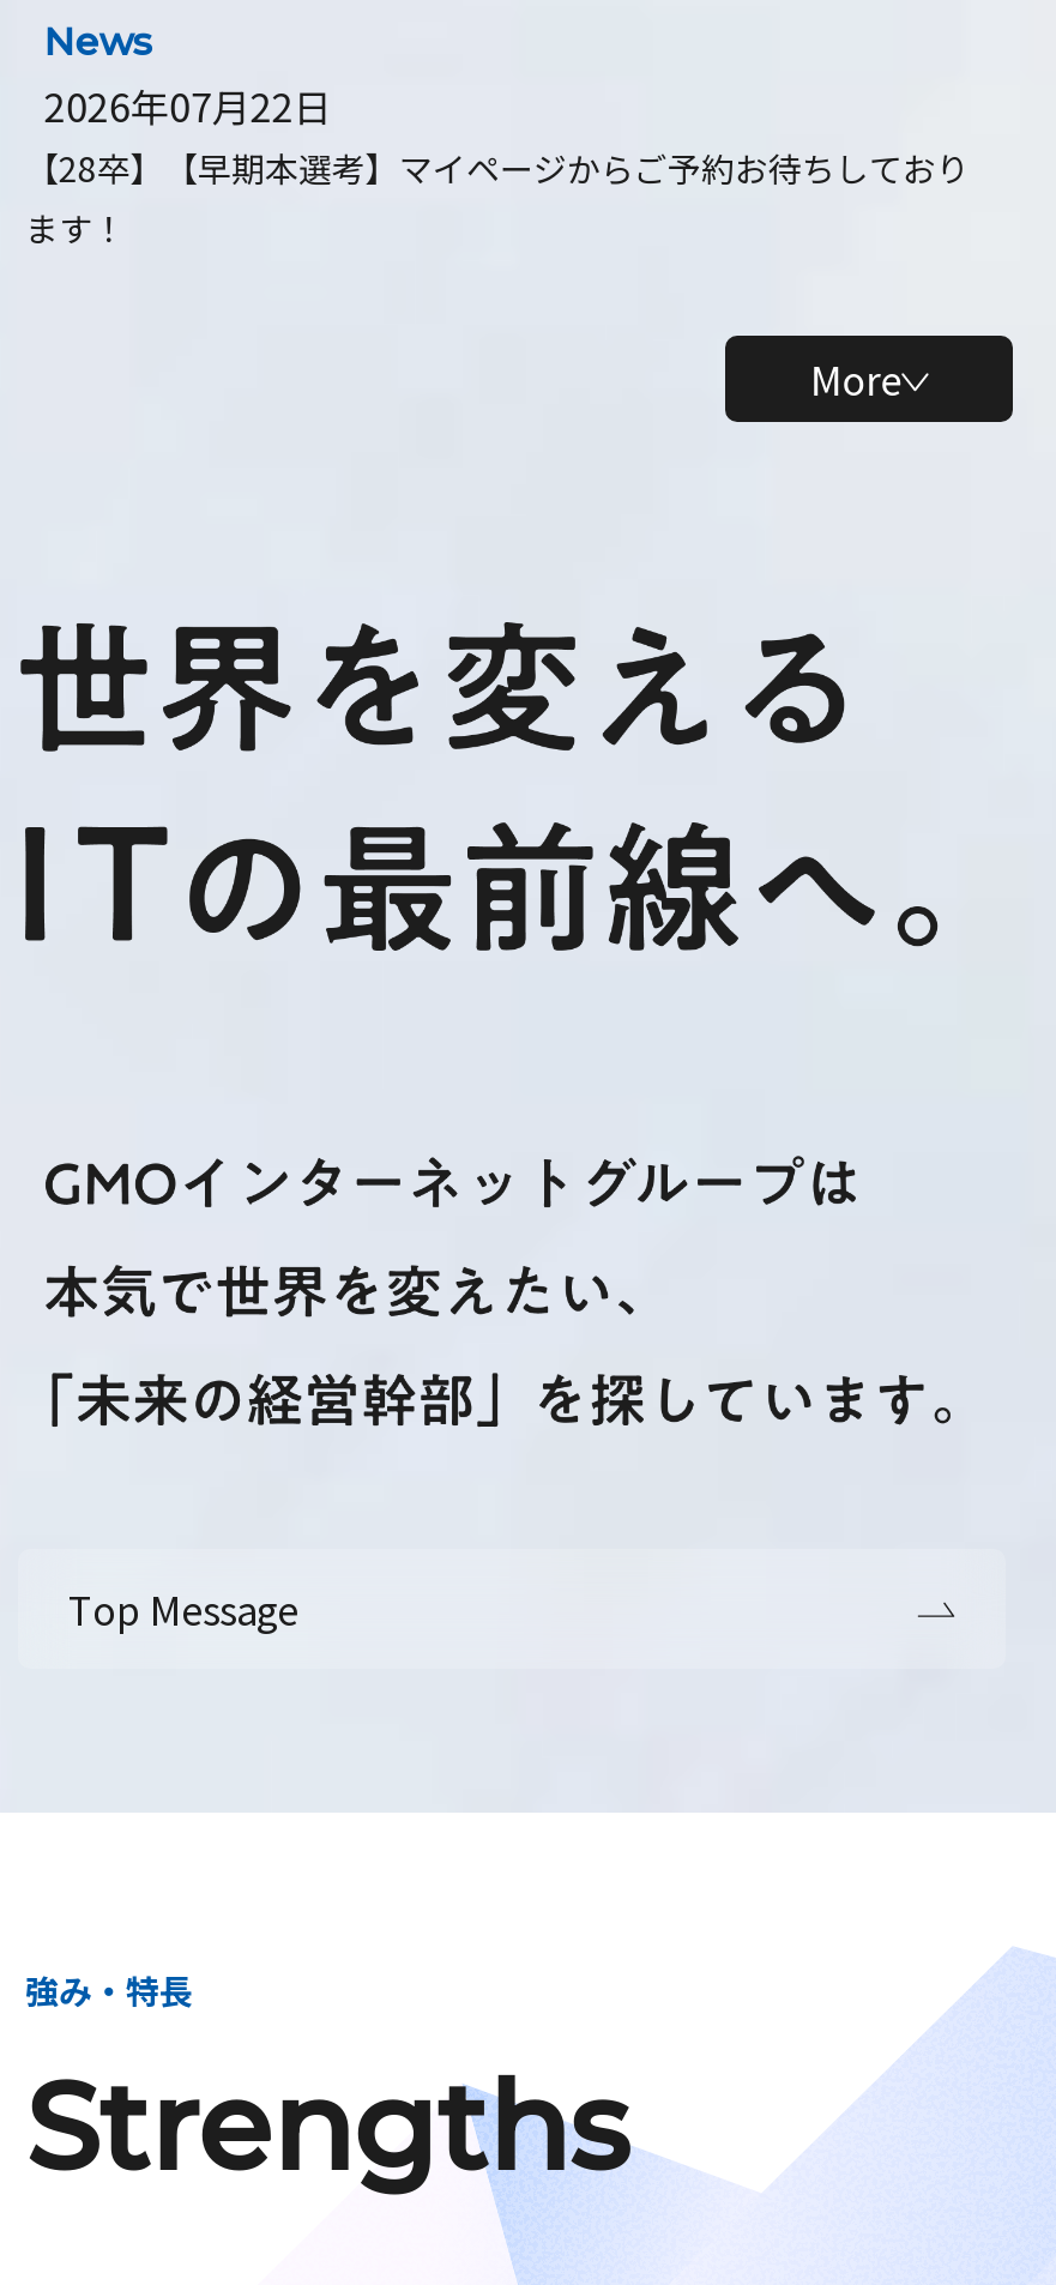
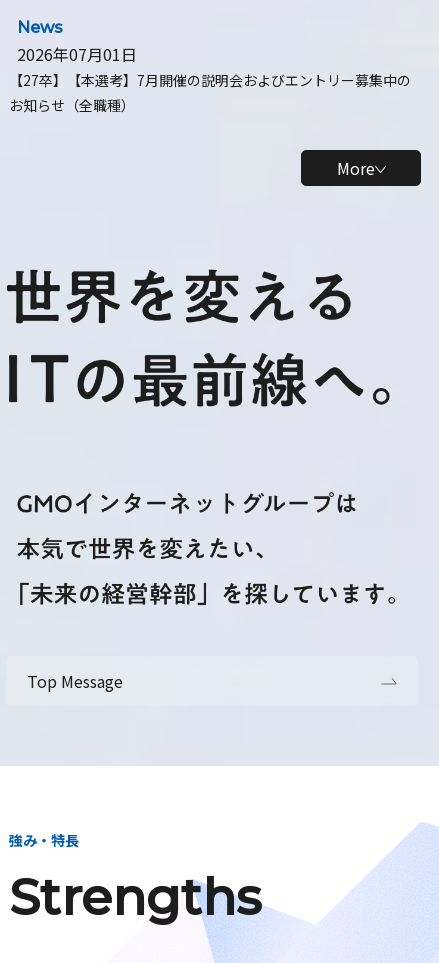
[25,77,969,252] 2026年07月22日 | 【28卒】【早期本選考】マイページからご予約お待ちしており | ます！ -> [9,42,411,115] 2026年07月01日 | 【27卒】【本選考】7月開催の説明会およびエントリー募集中の | お知らせ（全職種）

